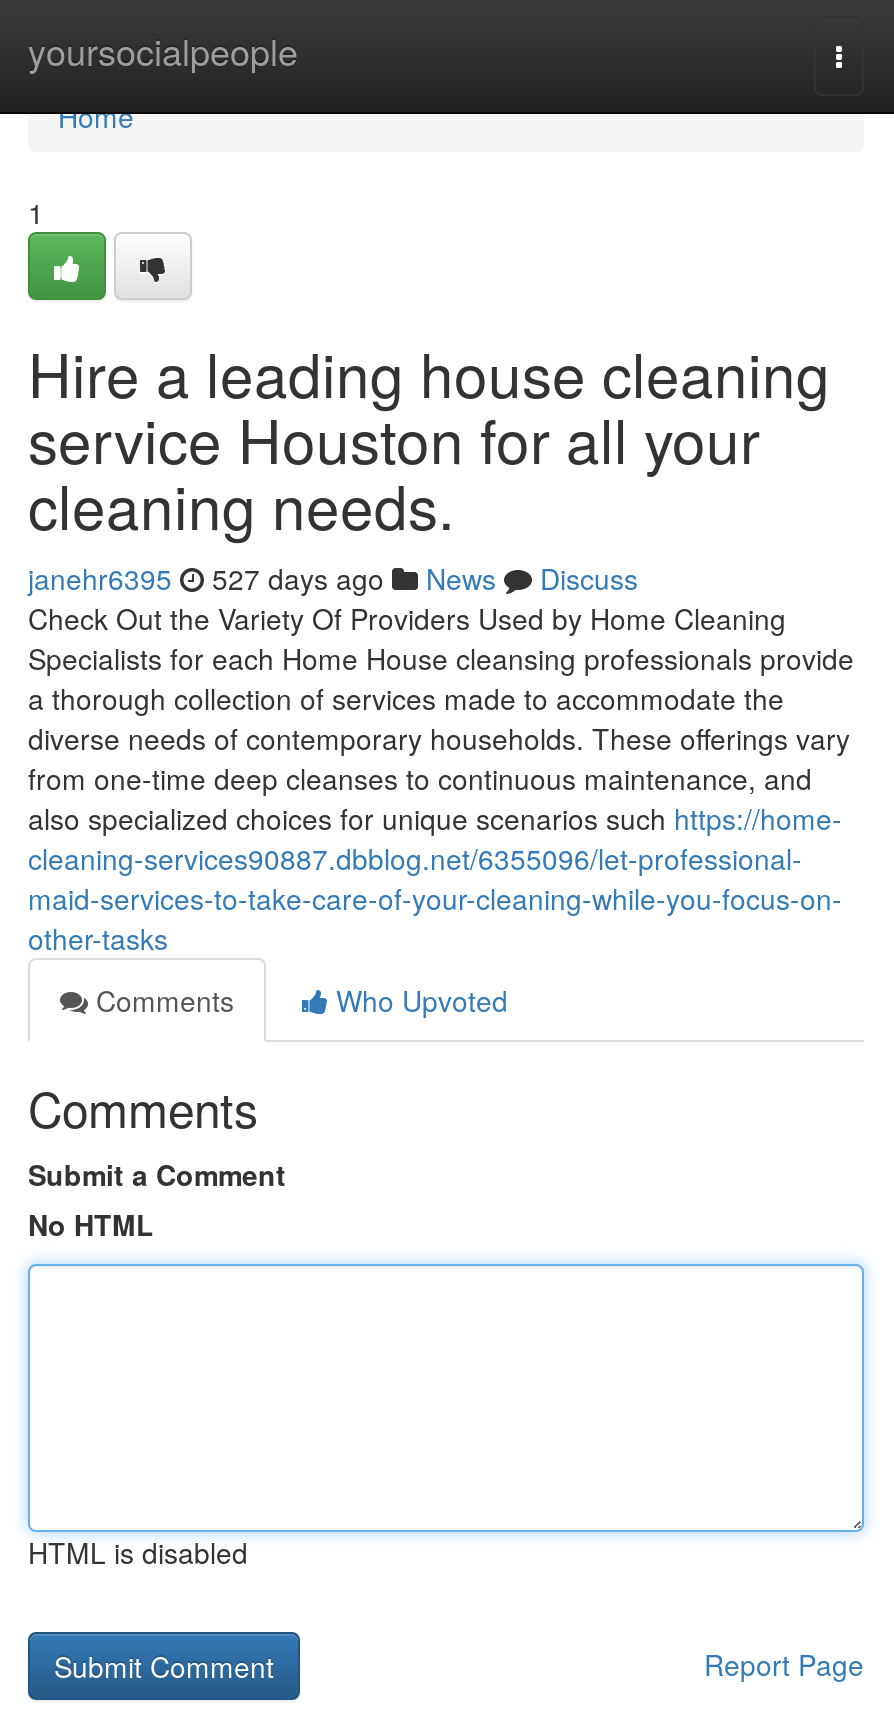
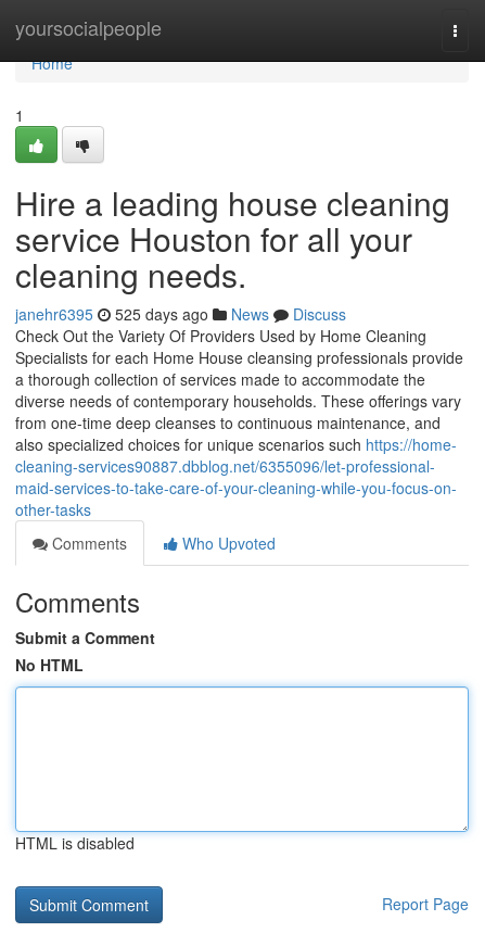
[28,558,638,598] janehr6395 527 days ago News Discuss -> [15,303,346,325] janehr6395 525 days ago News Discuss

